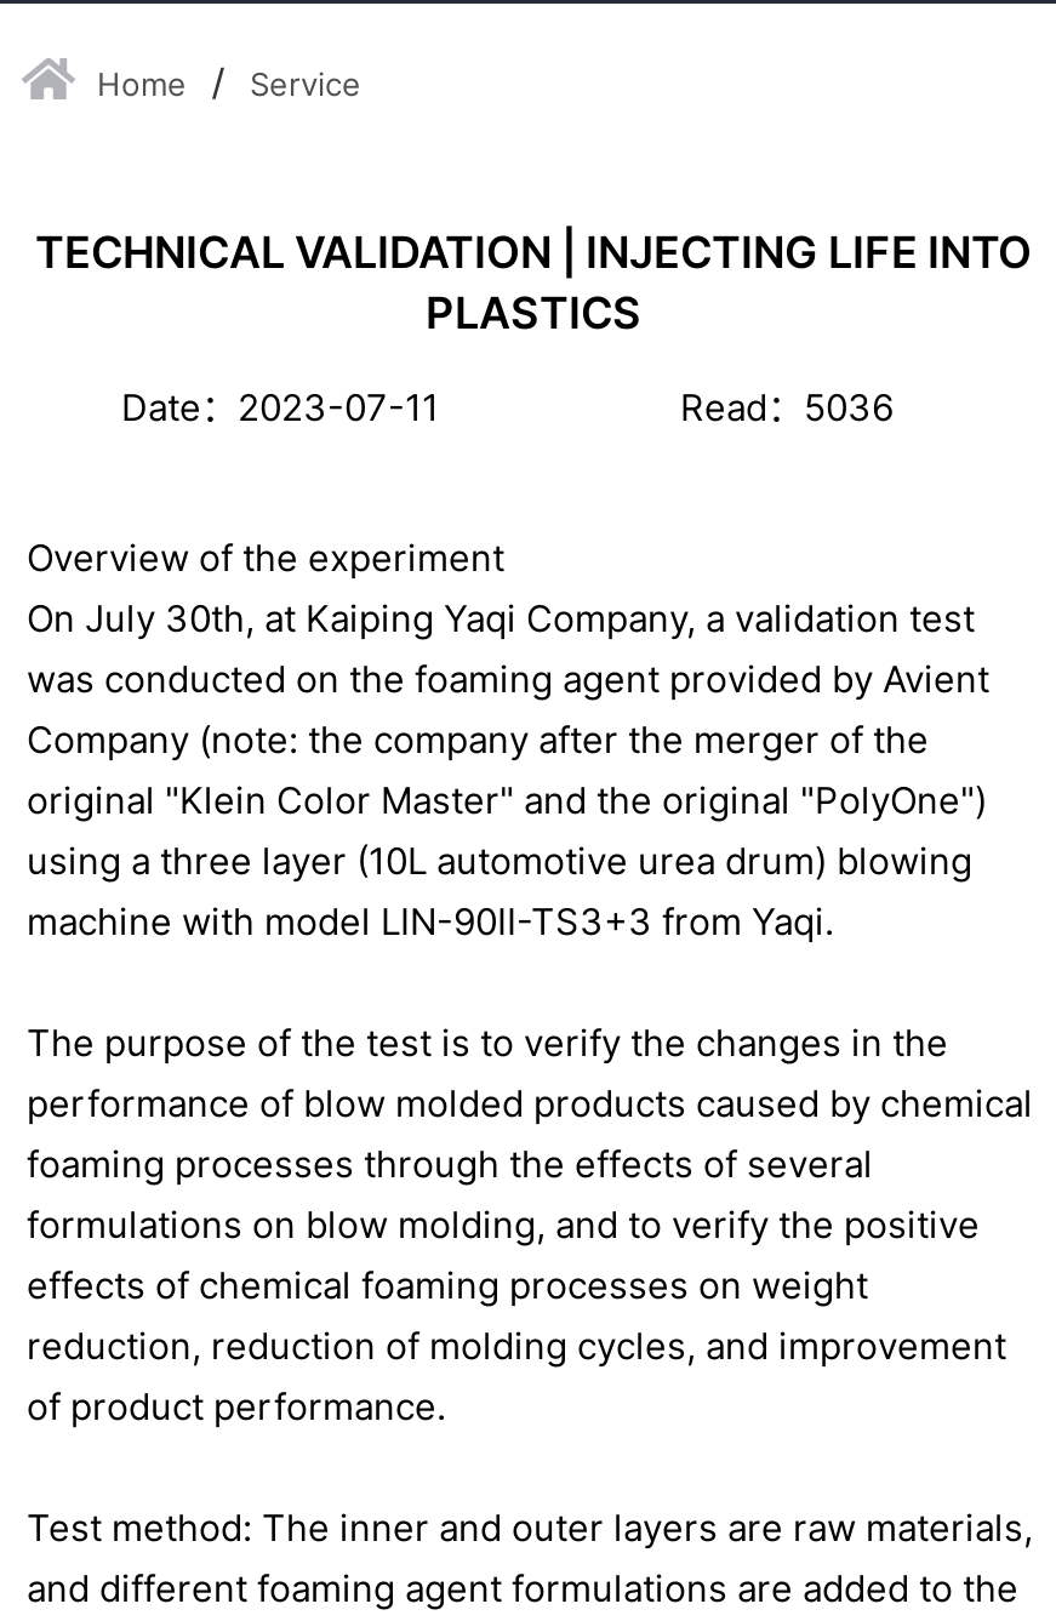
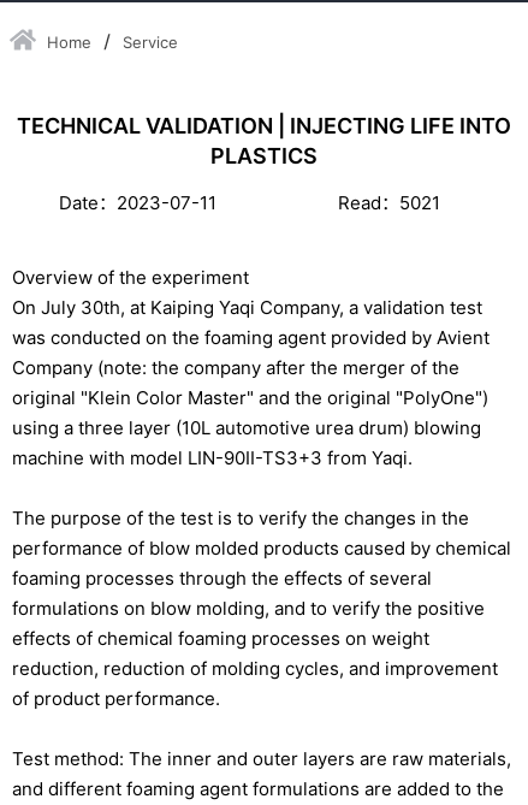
[680,384,894,430] Read：5036 -> [338,191,440,214] Read：5021

